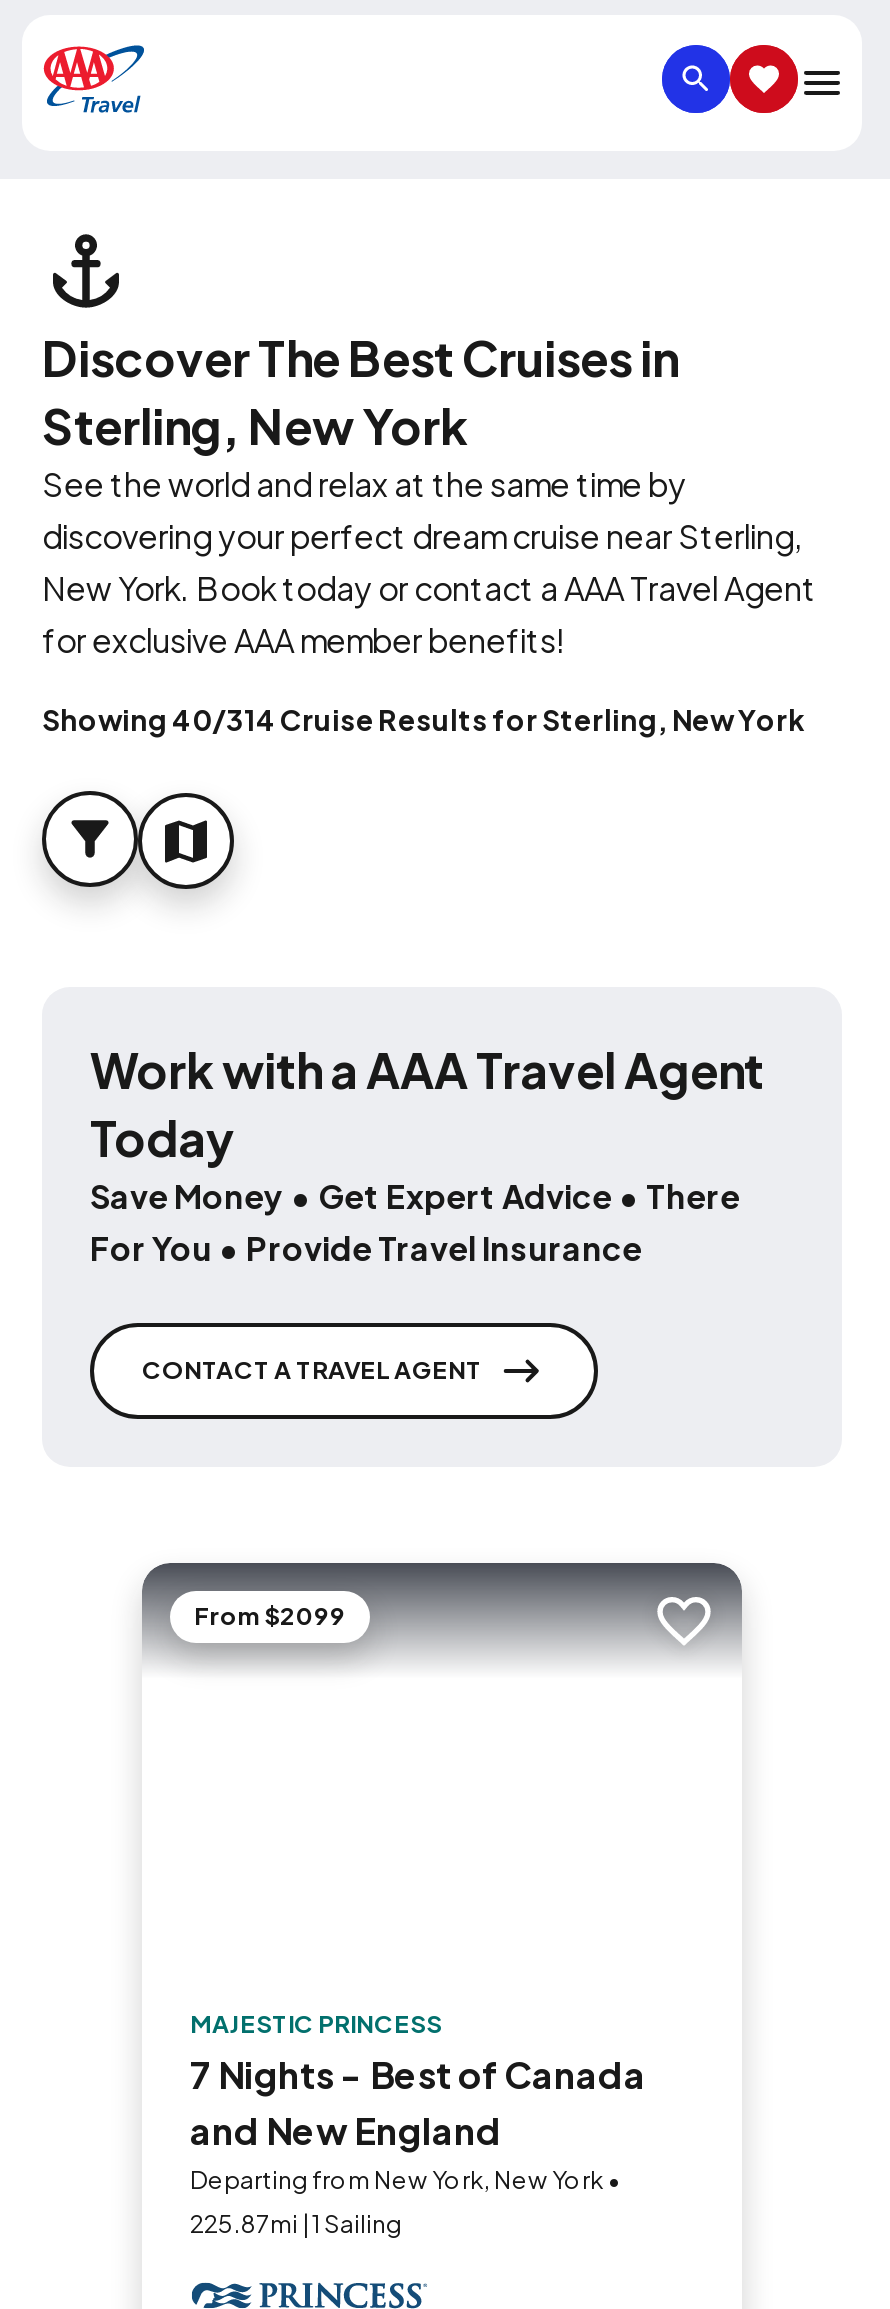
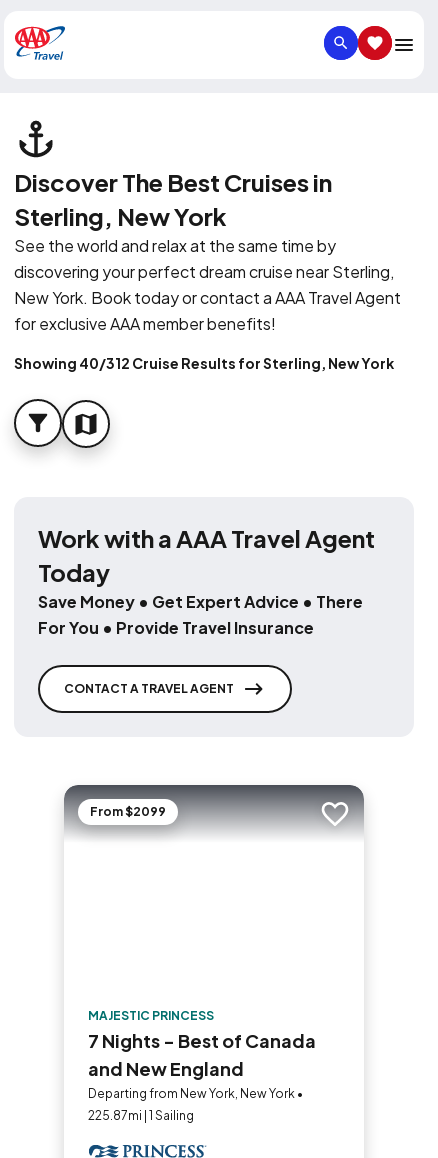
[42,701,804,737] Showing 40/314 Cruise Results for Sterling, New York -> [14,354,394,372] Showing 40/312 Cruise Results for Sterling, New York

